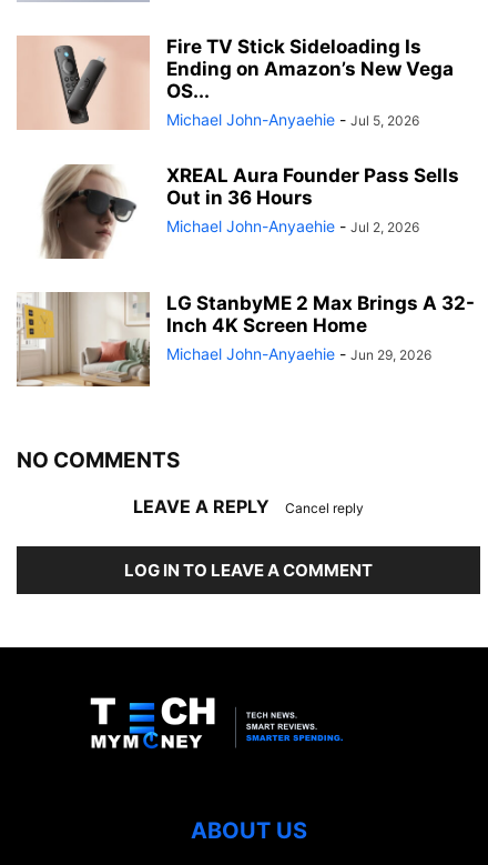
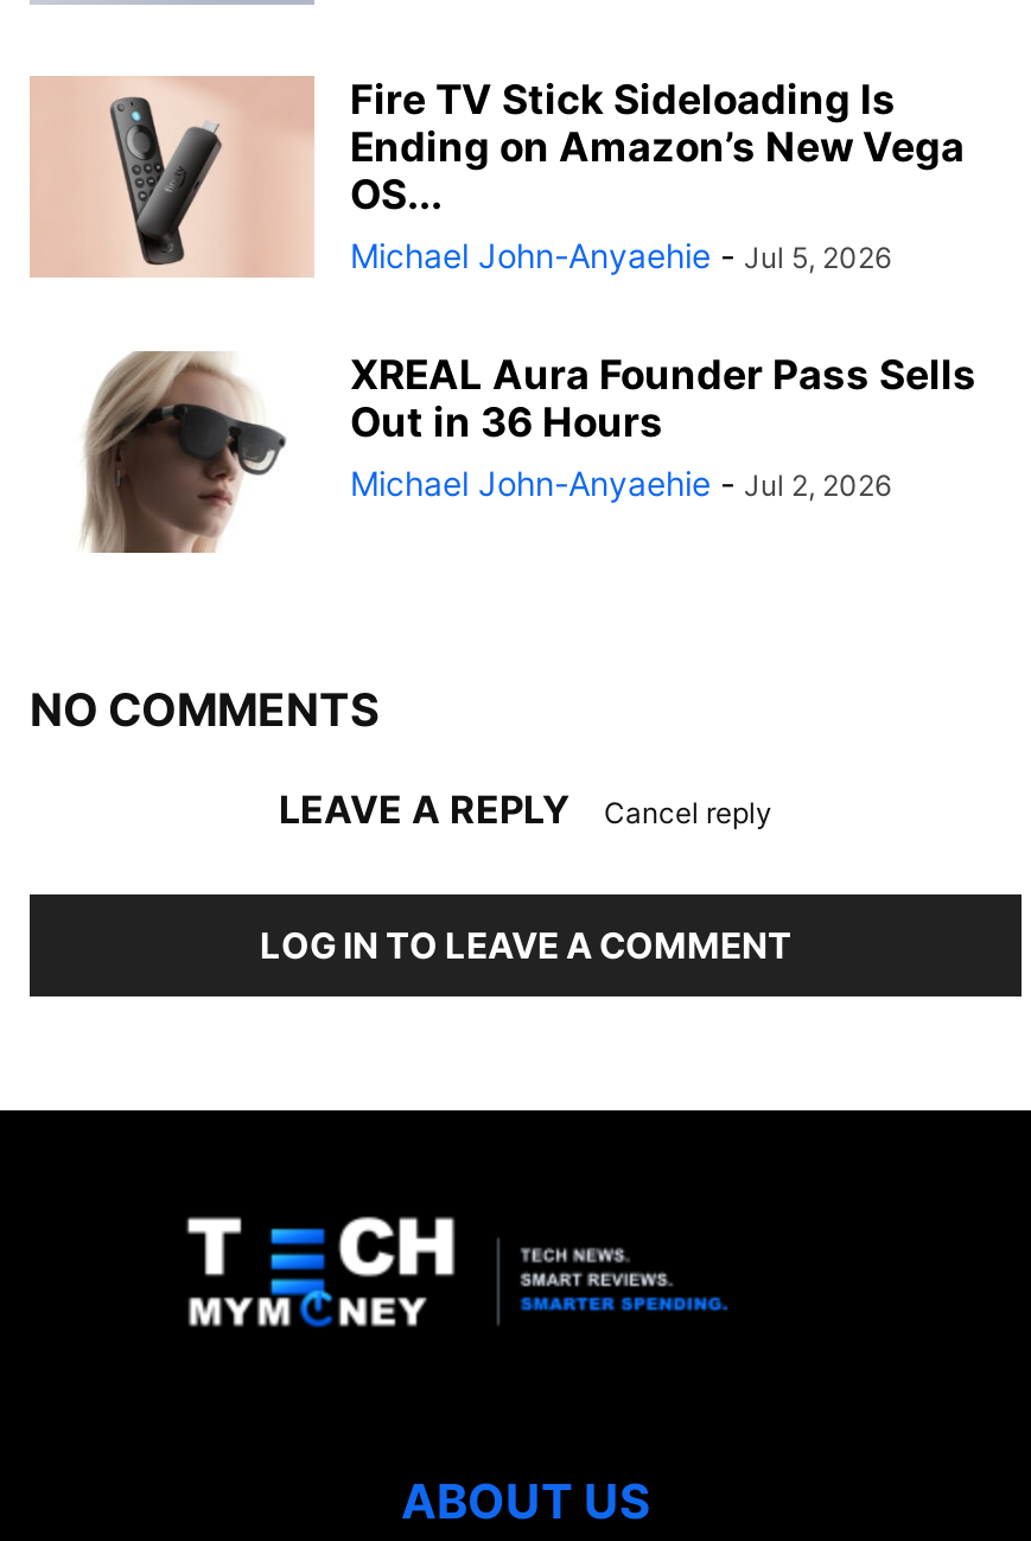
[16,291,475,388] [image] | LG StanbyME 2 Max Brings A 32- | Inch 4K Screen Home | Michael John-Anyaehie - Jun 29, 2026 -> none

